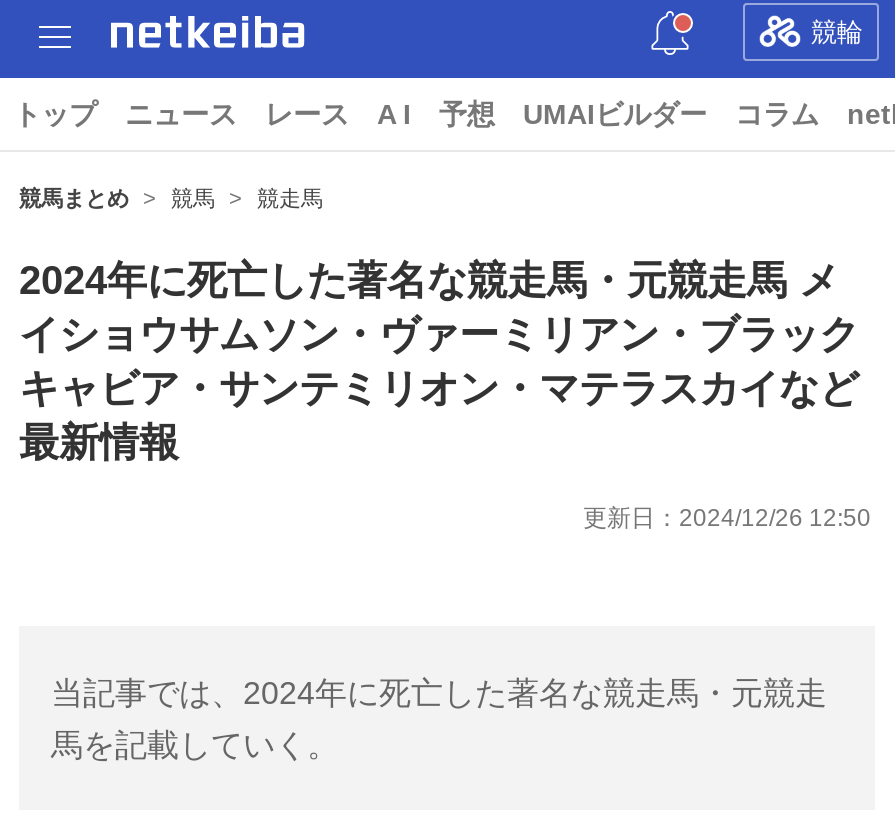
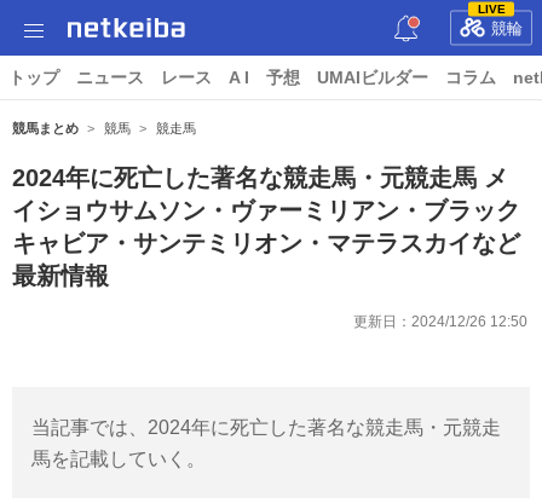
none -> [477,2,505,15] LIVE

